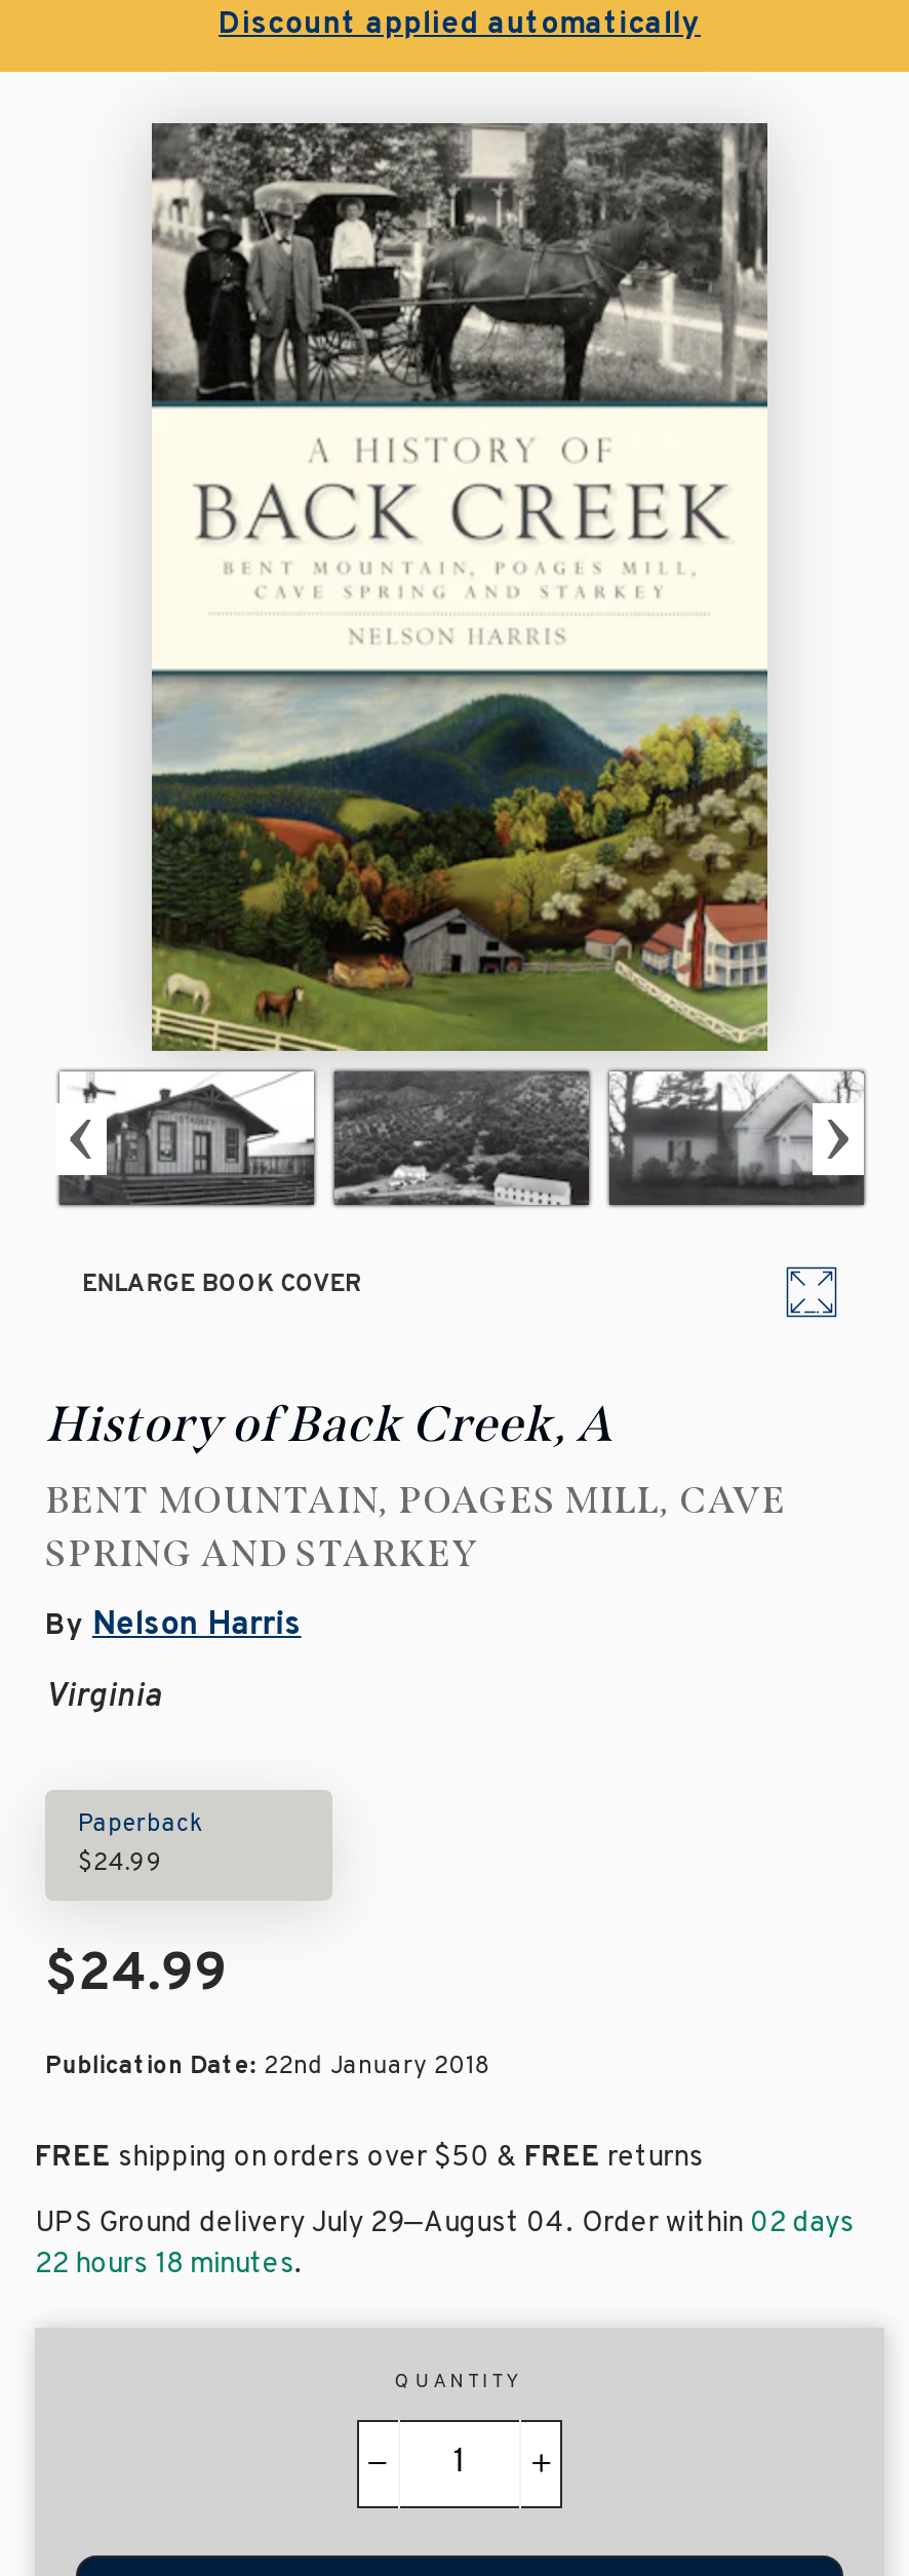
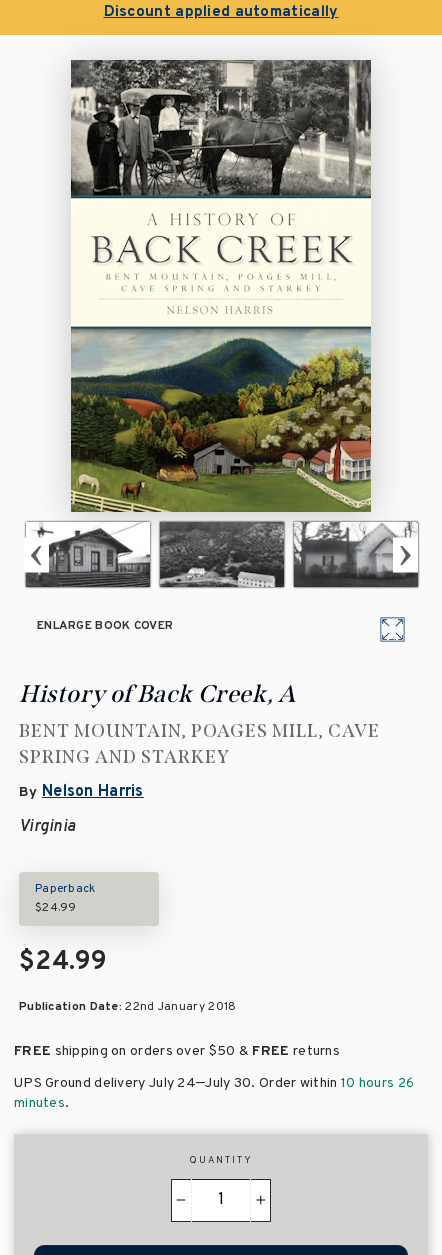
[35,2202,855,2282] UPS Ground delivery July 29–August 04. Order within 02 days | 22 hours 18 minutes. -> [14,1073,414,1112] UPS Ground delivery July 24–July 30. Order within 10 hours 26 | minutes.

